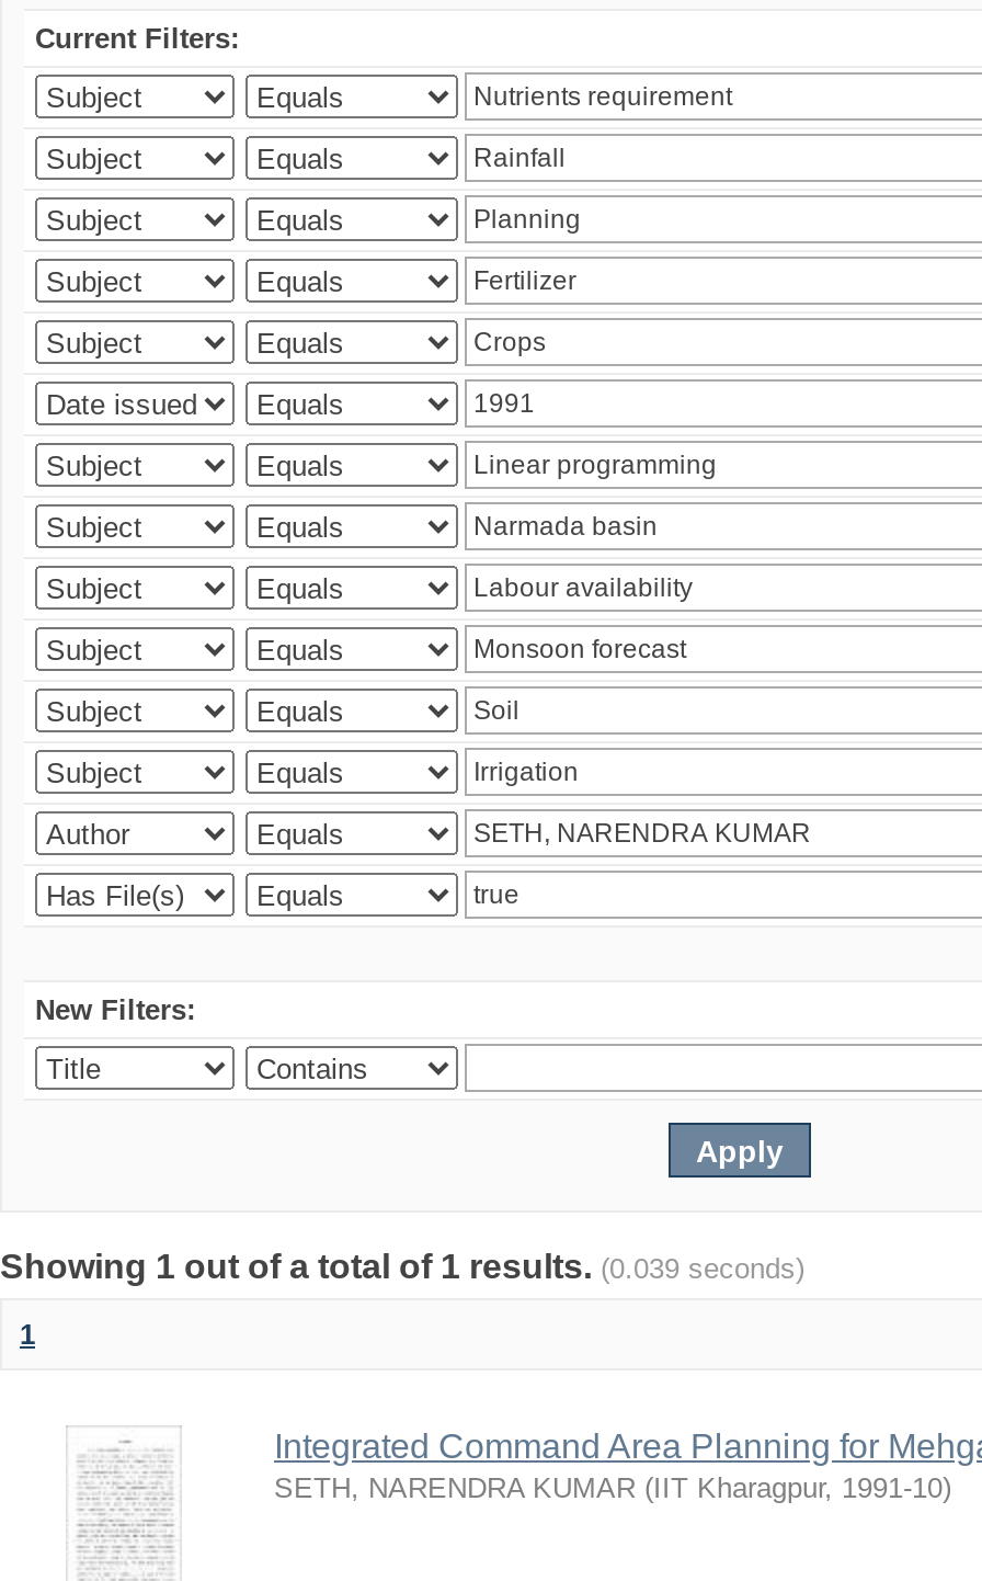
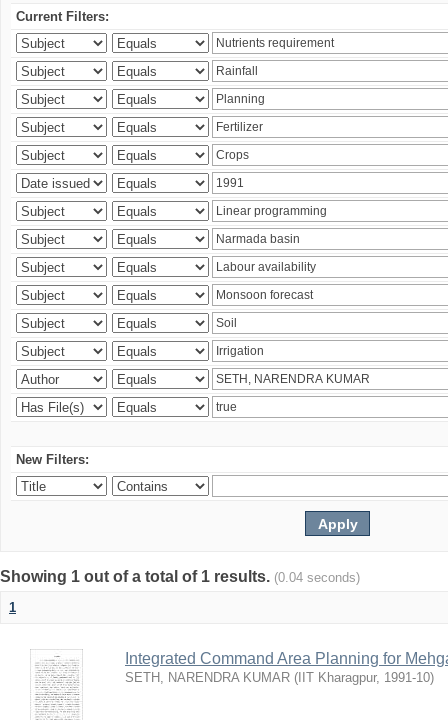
[0,1248,804,1285] Showing 1 out of a total of 1 results. (0.039 seconds) -> [0,568,360,585] Showing 1 out of a total of 1 results. (0.04 seconds)

